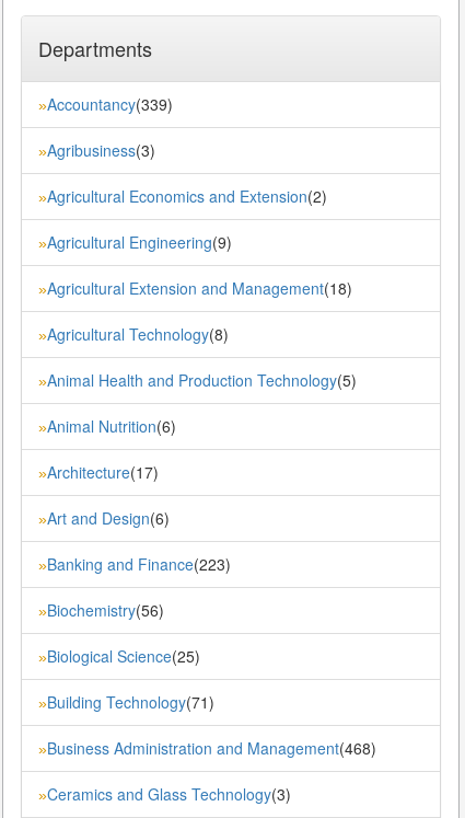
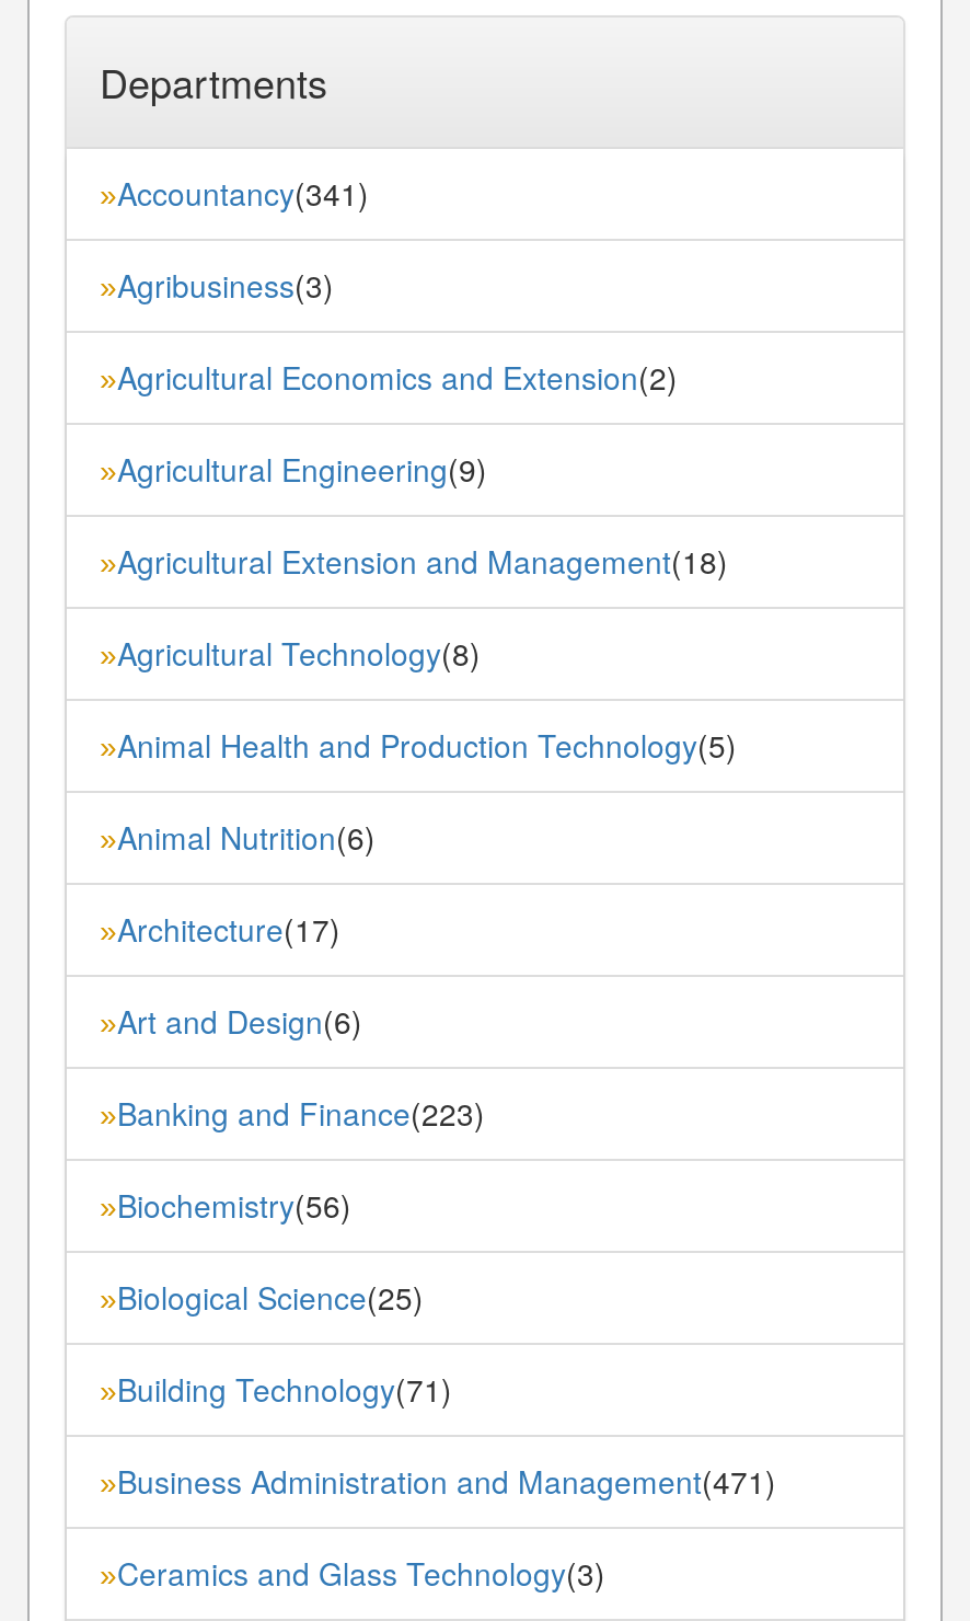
[38,93,173,115] »Accountancy(339) -> [100,171,369,215] »Accountancy(341)
[38,737,376,759] »Business Administration and Management(468) -> [100,1459,776,1503] »Business Administration and Management(471)

